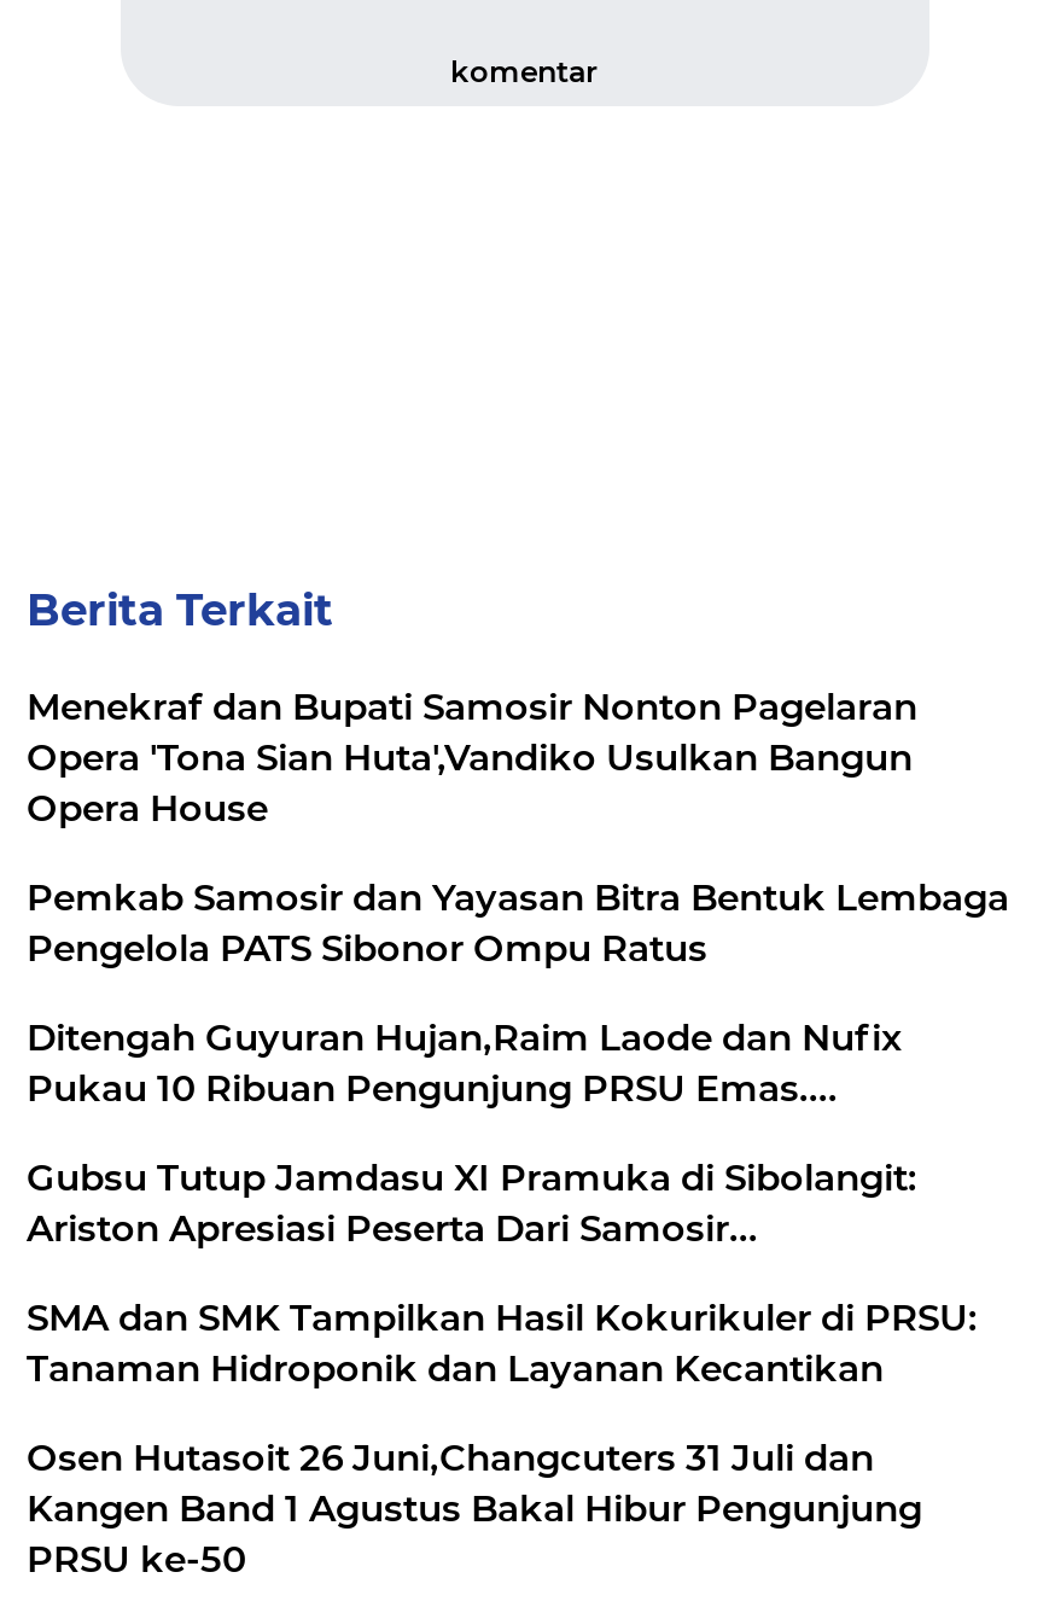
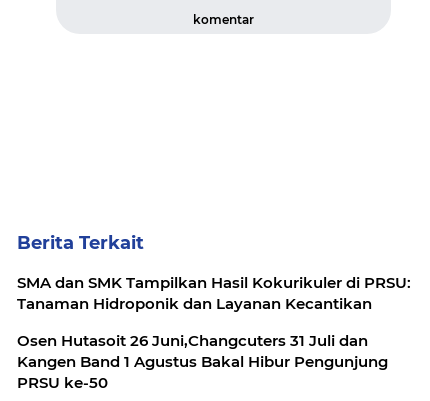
[27,683,1009,1251] Menekraf dan Bupati Samosir Nonton Pagelaran | Opera 'Tona Sian Huta',Vandiko Usulkan Bangun | Opera House | Pemkab Samosir dan Yayasan Bitra Bentuk Lembaga | Pengelola PATS Sibonor Ompu Ratus | Ditengah Guyuran Hujan,Raim Laode dan Nufix | Pukau 10 Ribuan Pengunjung PRSU Emas.... | Gubsu Tutup Jamdasu XI Pramuka di Sibolangit: | Ariston Apresiasi Peserta Dari Samosir... -> none

